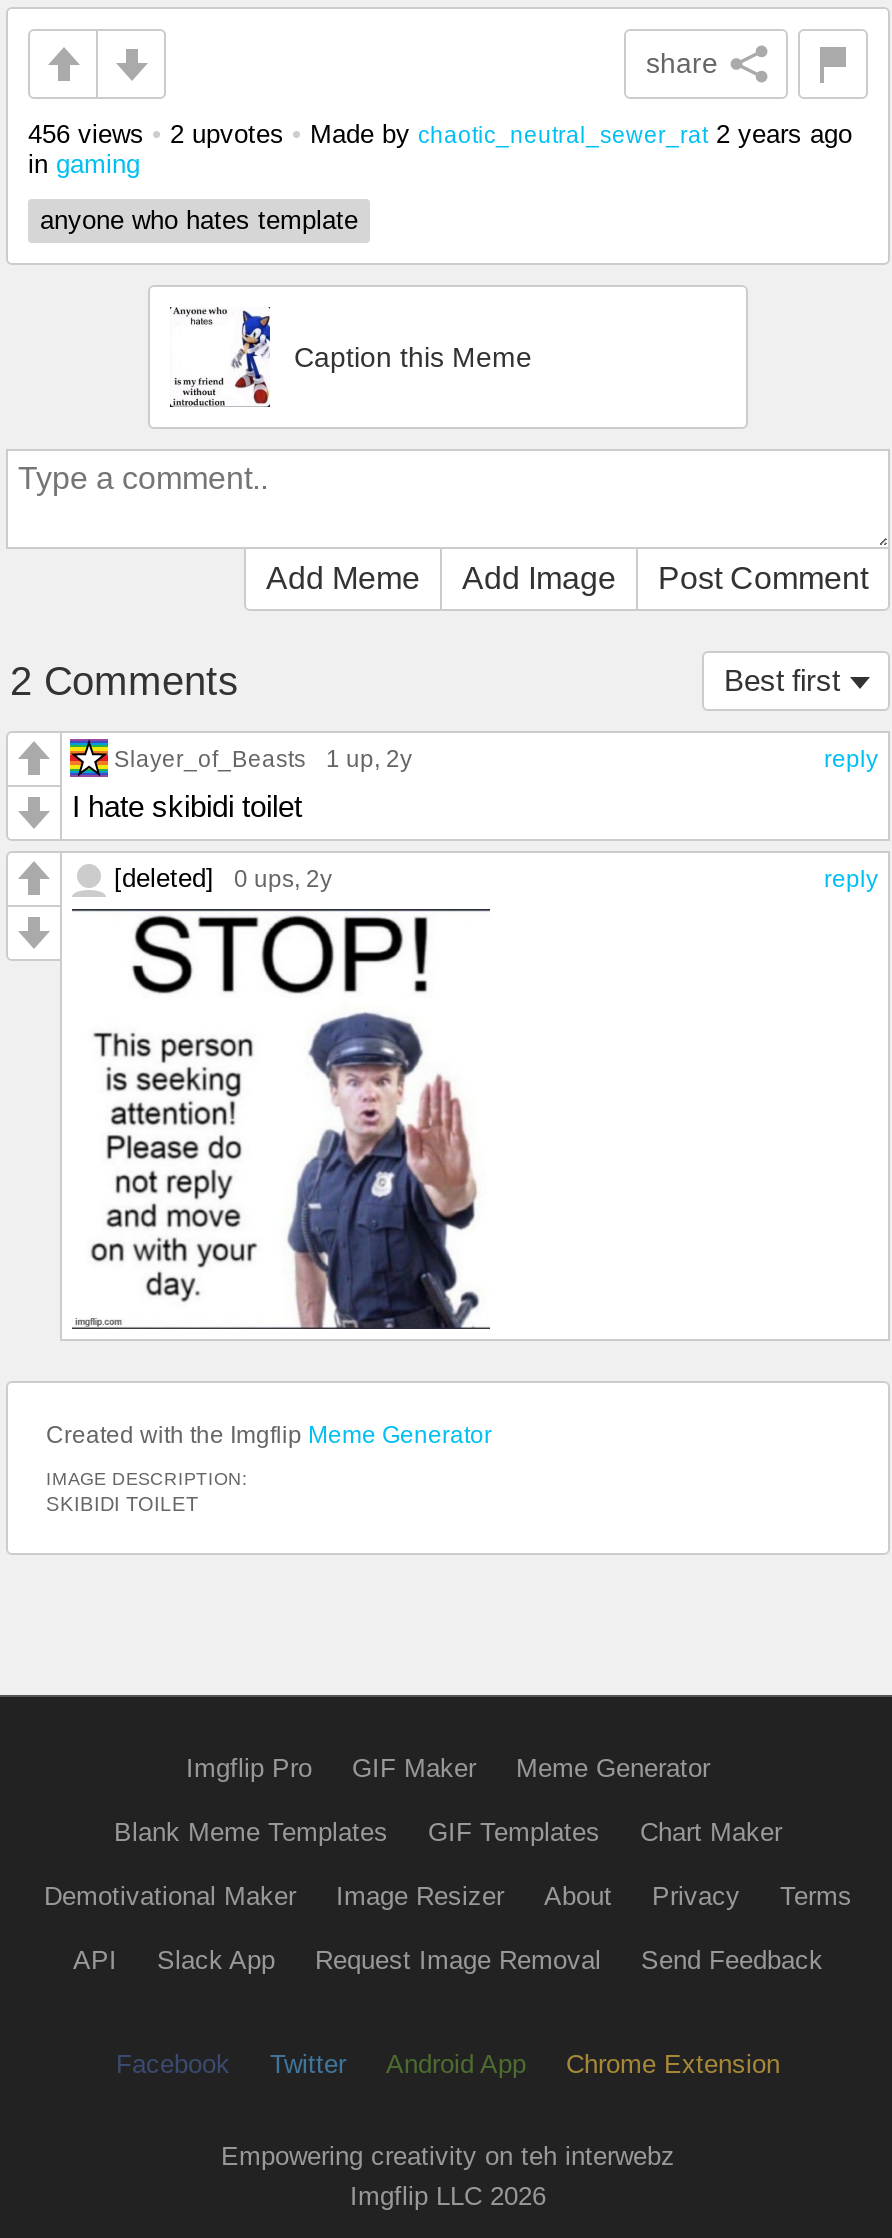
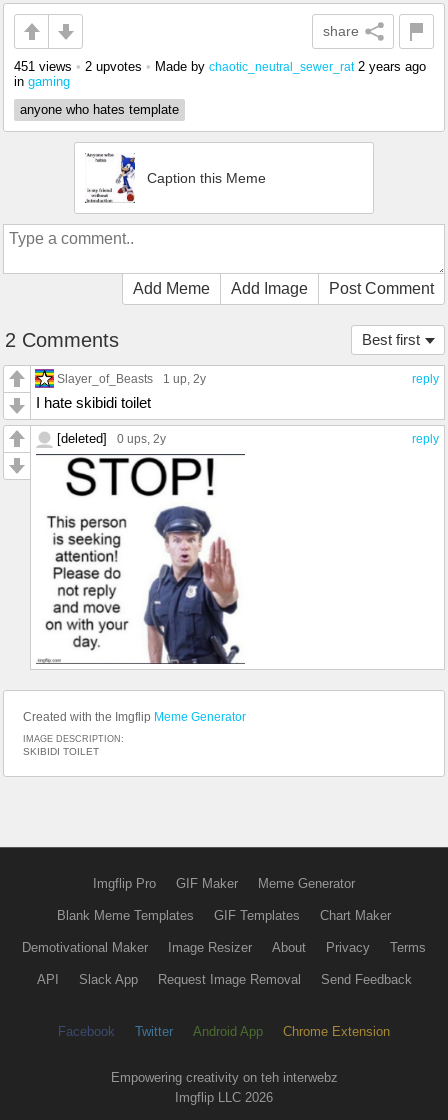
[28,119,852,149] 456 views • 2 upvotes • Made by chaotic_neutral_sewer_rat 2 years ago -> [14,59,426,74] 451 views • 2 upvotes • Made by chaotic_neutral_sewer_rat 2 years ago

